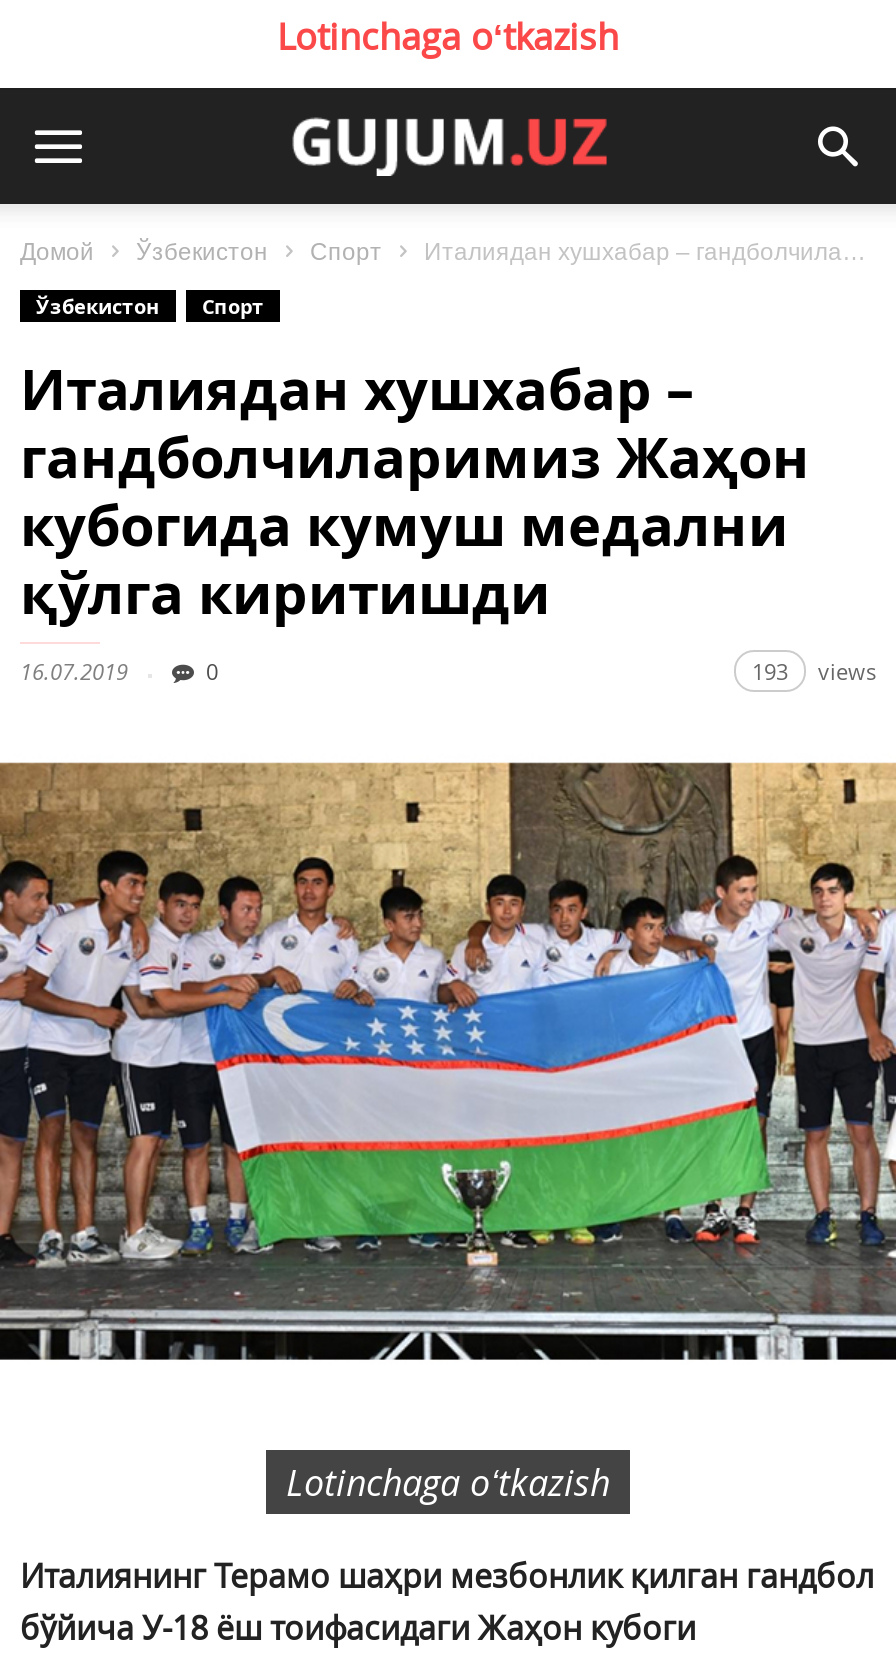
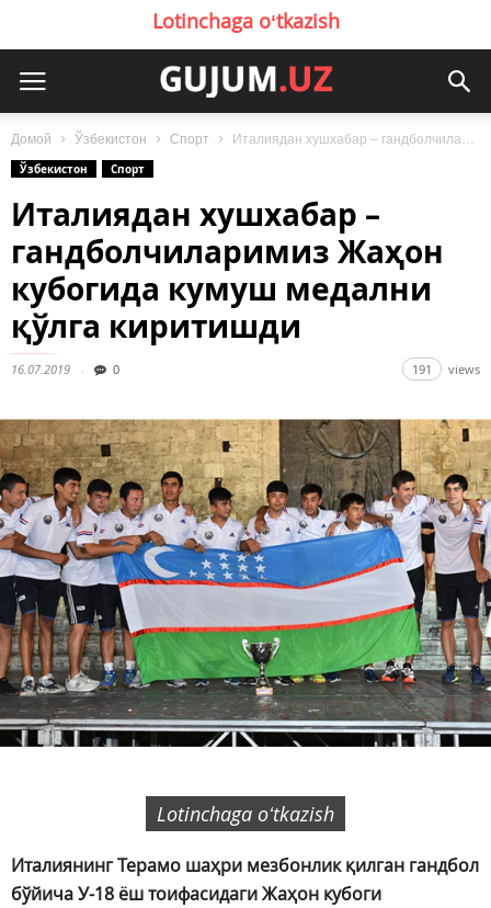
[752,656,876,686] 193 views -> [412,361,480,377] 191 views

